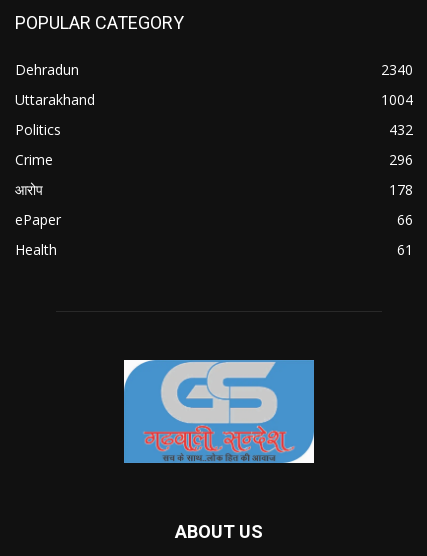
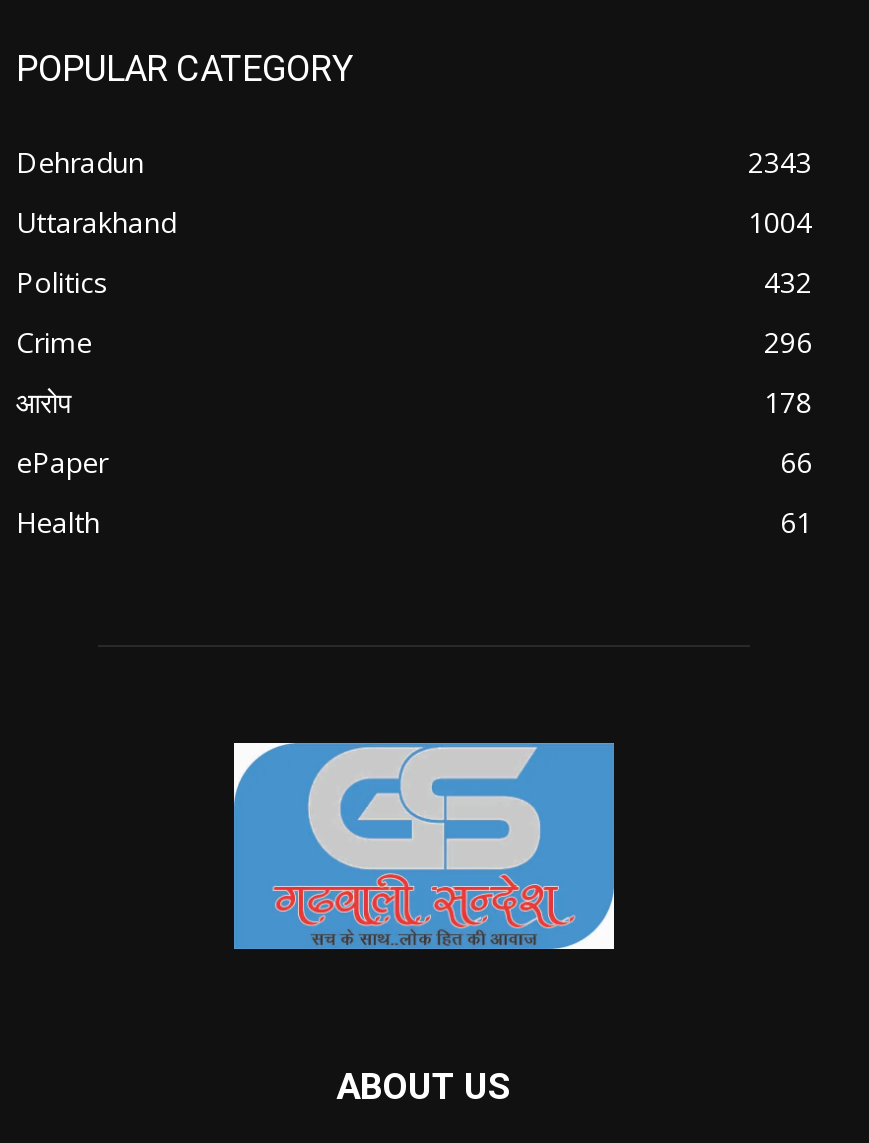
[381,60,413,79] 2340 -> [748,144,812,182] 2343

